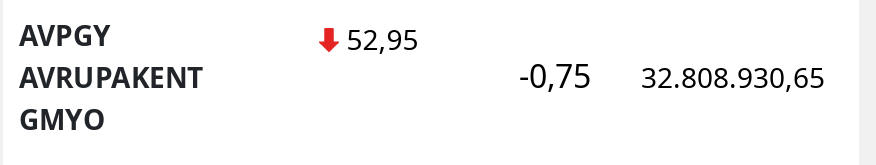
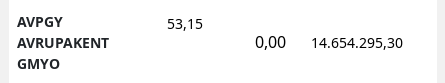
[347,20,419,58] 52,95 -> [167,14,203,33] 53,15
[519,54,591,98] -0,75 -> [255,31,286,53] 0,00
[641,58,825,96] 32.808.930,65 -> [311,33,403,52] 14.654.295,30

